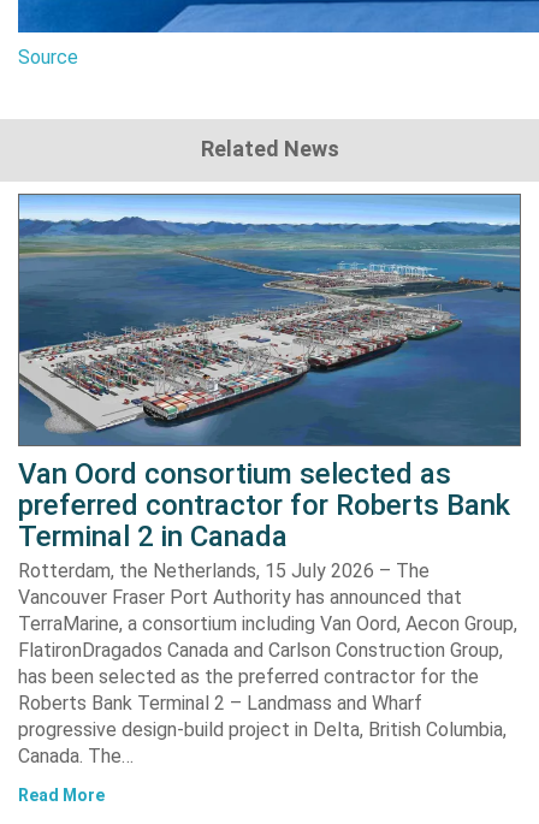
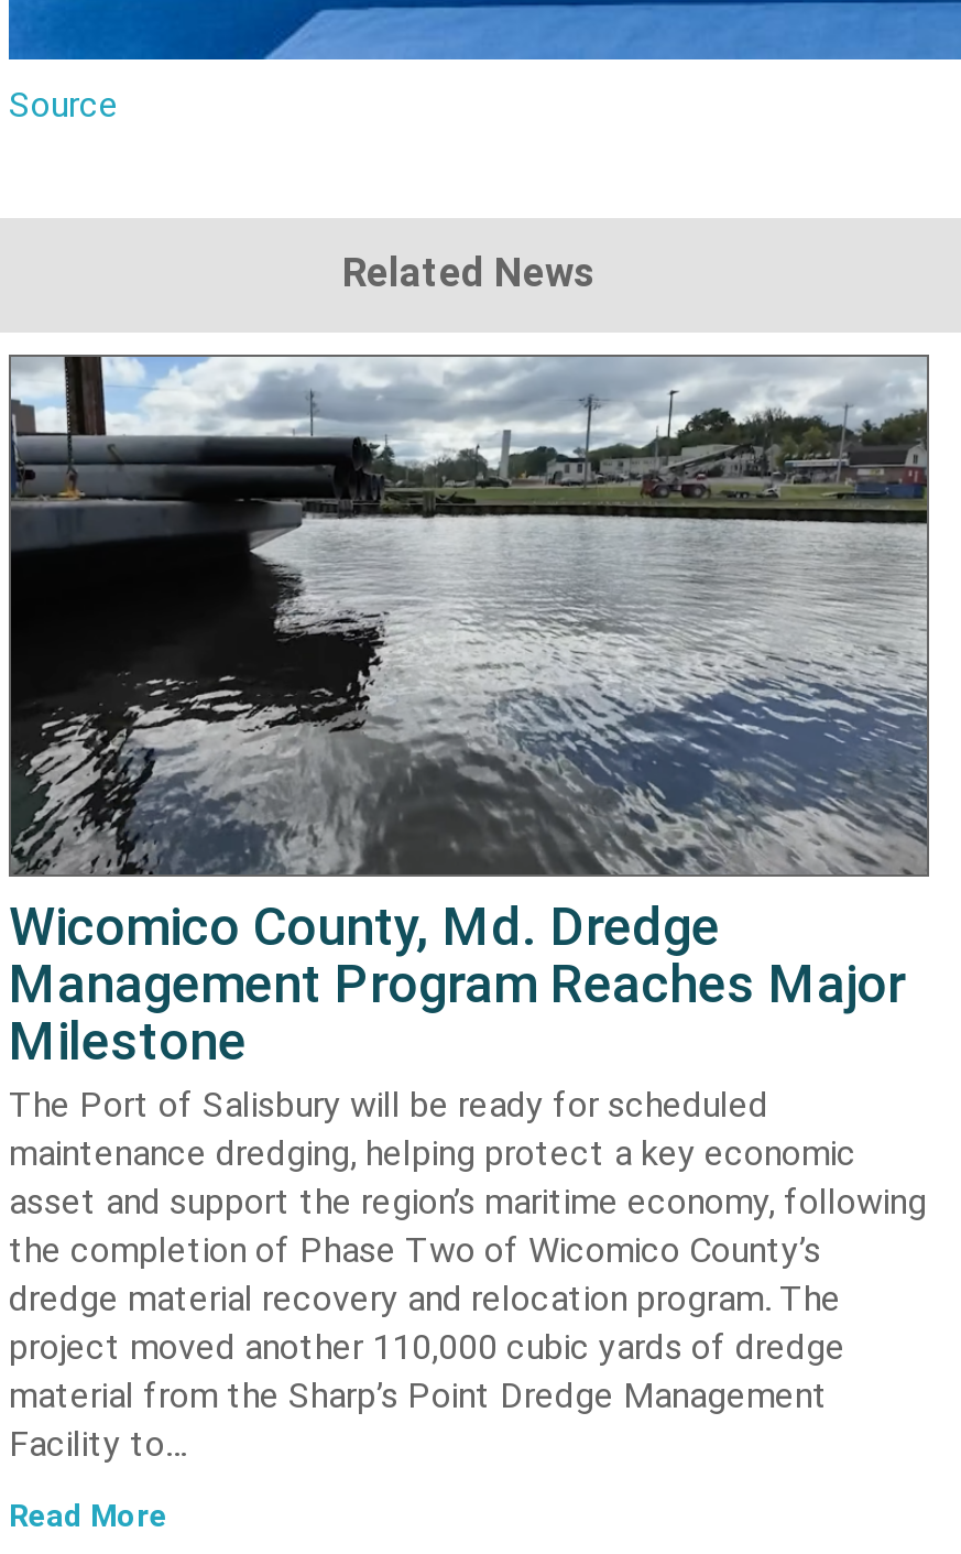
[18,194,521,767] [image] | Van Oord consortium selected as | preferred contractor for Roberts Bank | Terminal 2 in Canada | Rotterdam, the Netherlands, 15 July 2026 – The | Vancouver Fraser Port Authority has announced that | TerraMarine, a consortium including Van Oord, Aecon Group, | FlatironDragados Canada and Carlson Construction Group, | has been selected as the preferred contractor for the | Roberts Bank Terminal 2 – Landmass and Wharf | progressive design-build project in Delta, British Columbia, | Canada. The… -> [9,355,929,1466] [image] | Wicomico County, Md. Dredge | Management Program Reaches Major | Milestone | The Port of Salisbury will be ready for scheduled | maintenance dredging, helping protect a key economic | asset and support the region’s maritime economy, following | the completion of Phase Two of Wicomico County’s | dredge material recovery and relocation program. The | project moved another 110,000 cubic yards of dredge | material from the Sharp’s Point Dredge Management | Facility to…

